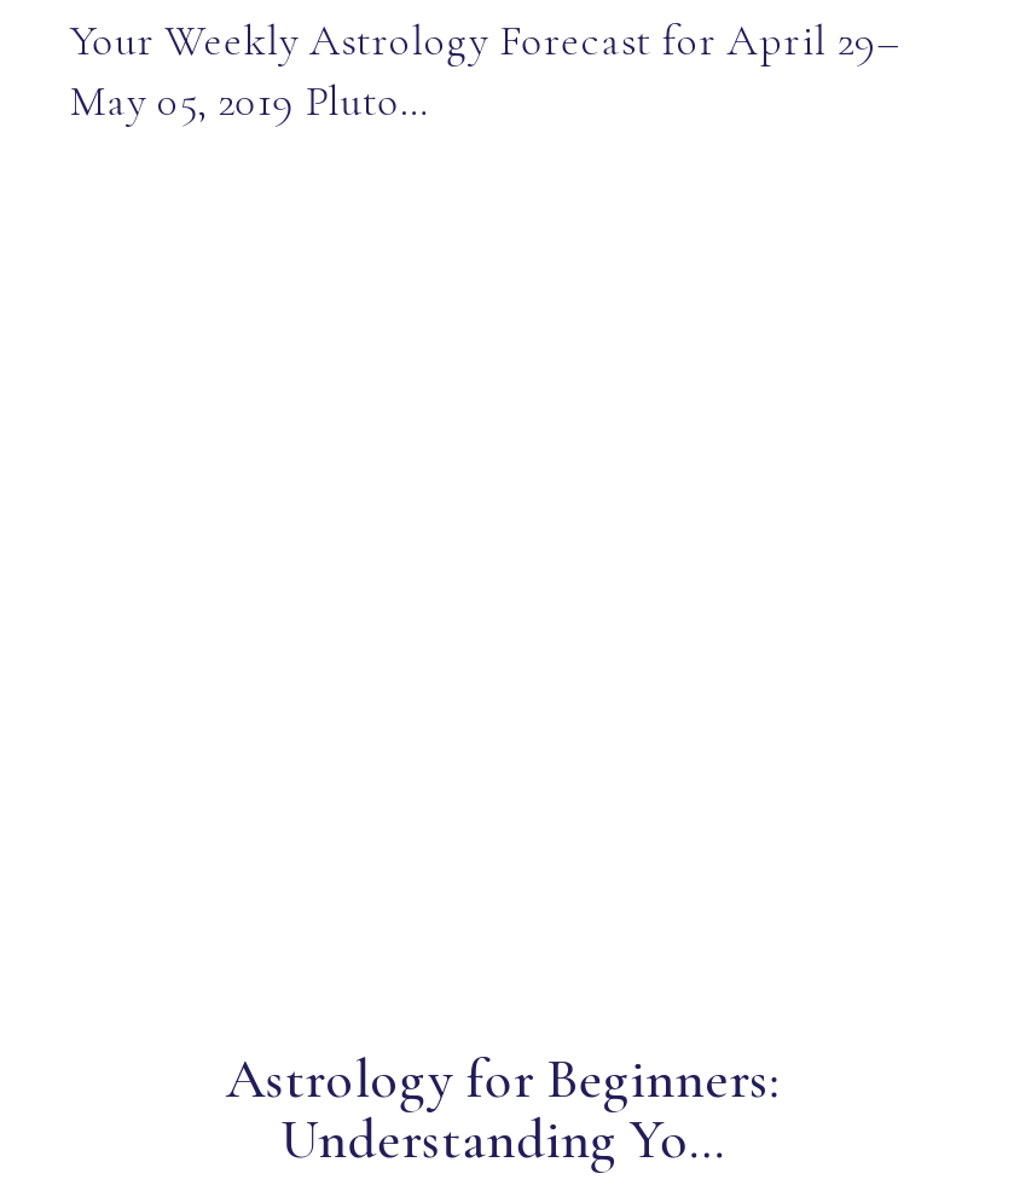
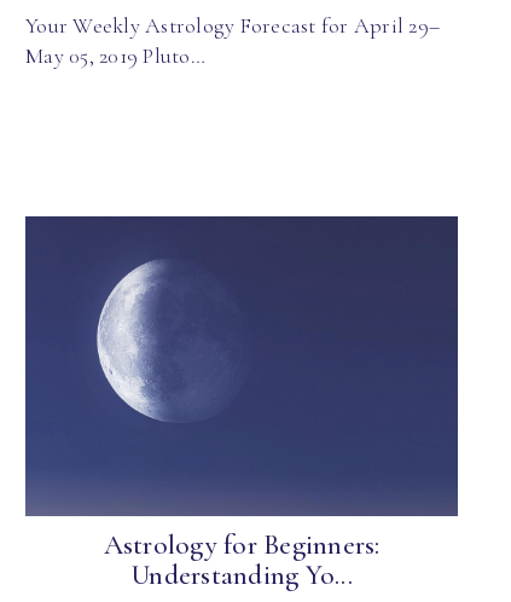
none -> [24,215,459,517] [image]

